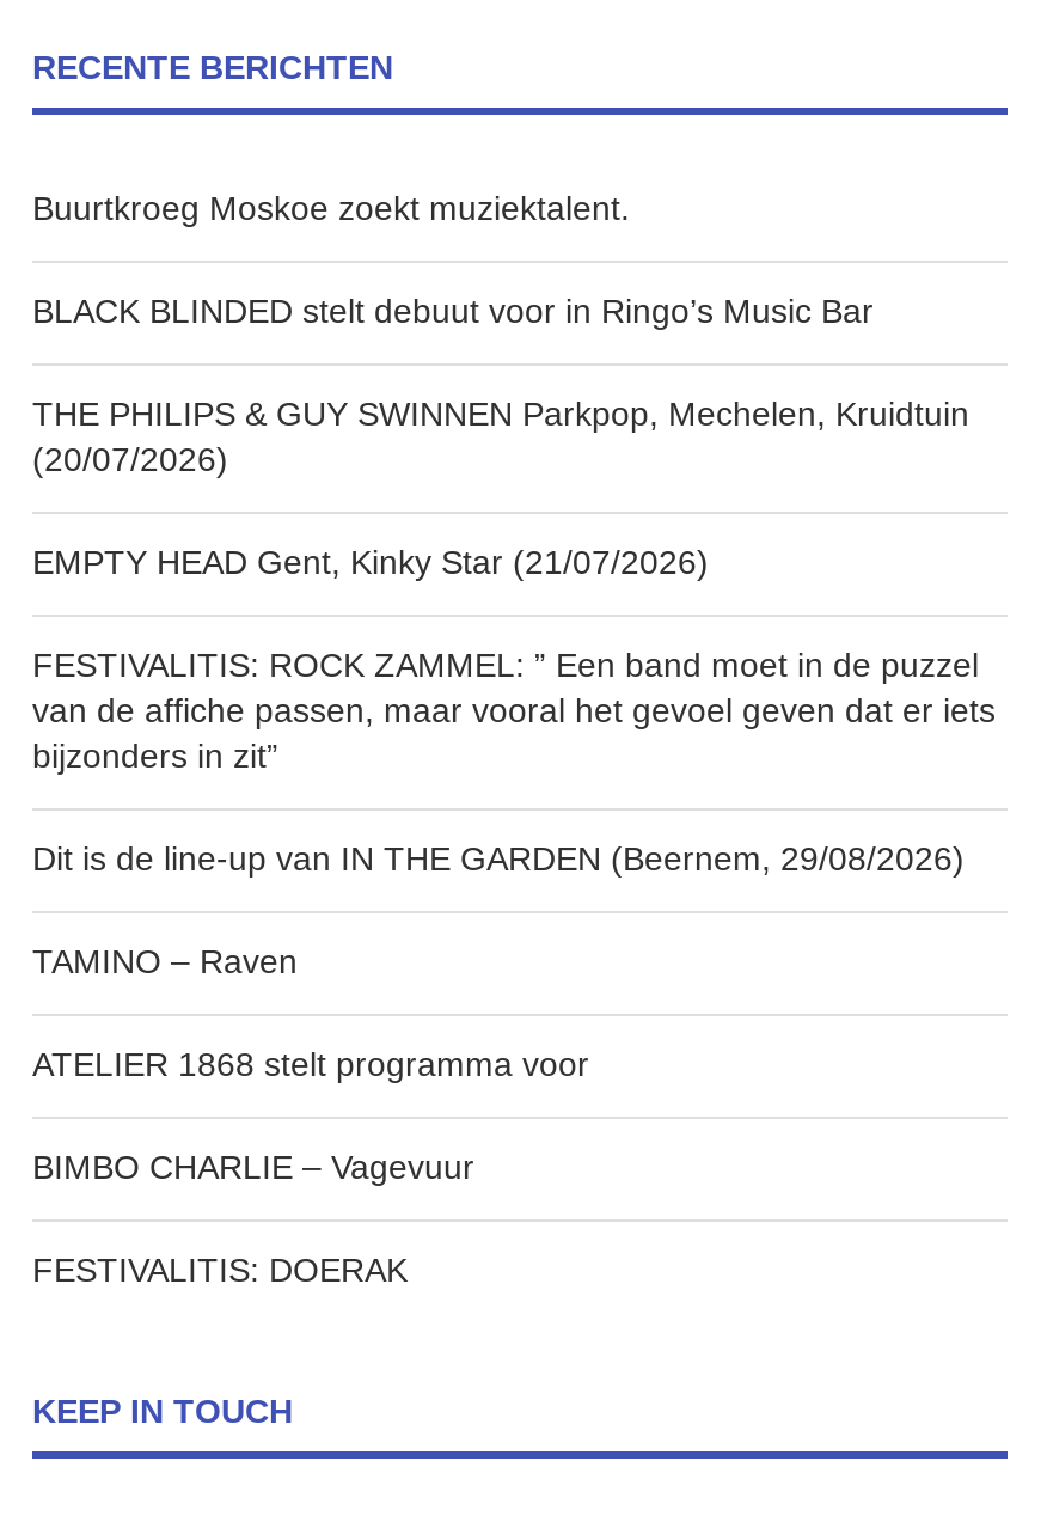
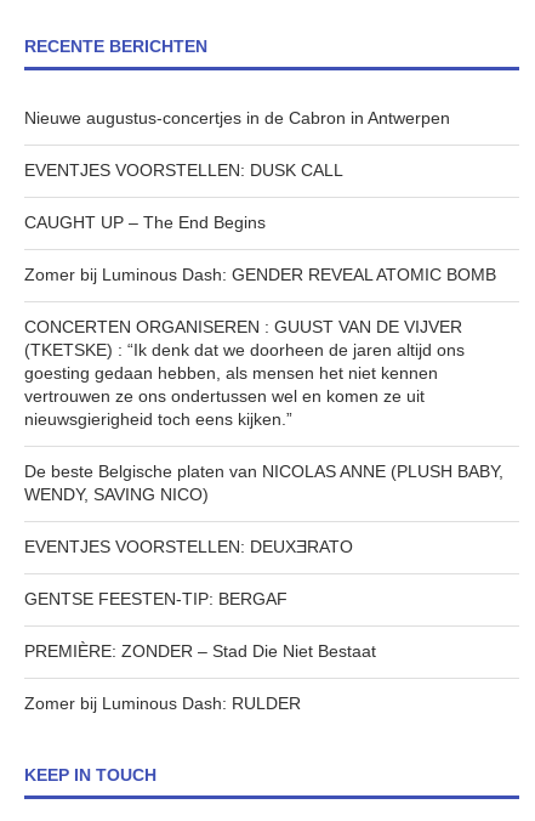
[32,190,630,228] Buurtkroeg Moskoe zoekt muziektalent. -> [24,109,450,128] Nieuwe augustus-concertjes in de Cabron in Antwerpen
[32,293,874,331] BLACK BLINDED stelt debuut voor in Ringo’s Music Bar -> [24,161,343,180] EVENTJES VOORSTELLEN: DUSK CALL
[32,395,969,479] THE PHILIPS & GUY SWINNEN Parkpop, Mechelen, Kruidtuin | (20/07/2026) -> [24,213,266,232] CAUGHT UP – The End Begins
[32,544,709,582] EMPTY HEAD Gent, Kinky Star (21/07/2026) -> [24,265,496,285] Zomer bij Luminous Dash: GENDER REVEAL ATOMIC BOMB
[32,647,996,776] FESTIVALITIS: ROCK ZAMMEL: ” Een band moet in de puzzel | van de affiche passen, maar vooral het gevoel geven dat er iets | bijzonders in zit” -> [24,317,465,429] CONCERTEN ORGANISEREN : GUUST VAN DE VIJVER | (TKETSKE) : “Ik denk dat we doorheen de jaren altijd ons | goesting gedaan hebben, als mensen het niet kennen | vertrouwen ze ons ondertussen wel en komen ze uit | nieuwsgierigheid toch eens kijken.”
[32,840,965,879] Dit is de line-up van IN THE GARDEN (Beernem, 29/08/2026) -> [24,462,503,505] De beste Belgische platen van NICOLAS ANNE (PLUSH BABY, | WENDY, SAVING NICO)
[32,943,298,981] TAMINO – Raven -> [24,537,353,557] EVENTJES VOORSTELLEN: DEUXƎRATO
[32,1046,589,1084] ATELIER 1868 stelt programma voor -> [24,590,288,609] GENTSE FEESTEN-TIP: BERGAF
[32,1149,474,1187] BIMBO CHARLIE – Vagevuur -> [24,642,376,661] PREMIÈRE: ZONDER – Stad Die Niet Bestaat
[32,1252,408,1290] FESTIVALITIS: DOERAK -> [24,694,301,713] Zomer bij Luminous Dash: RULDER

